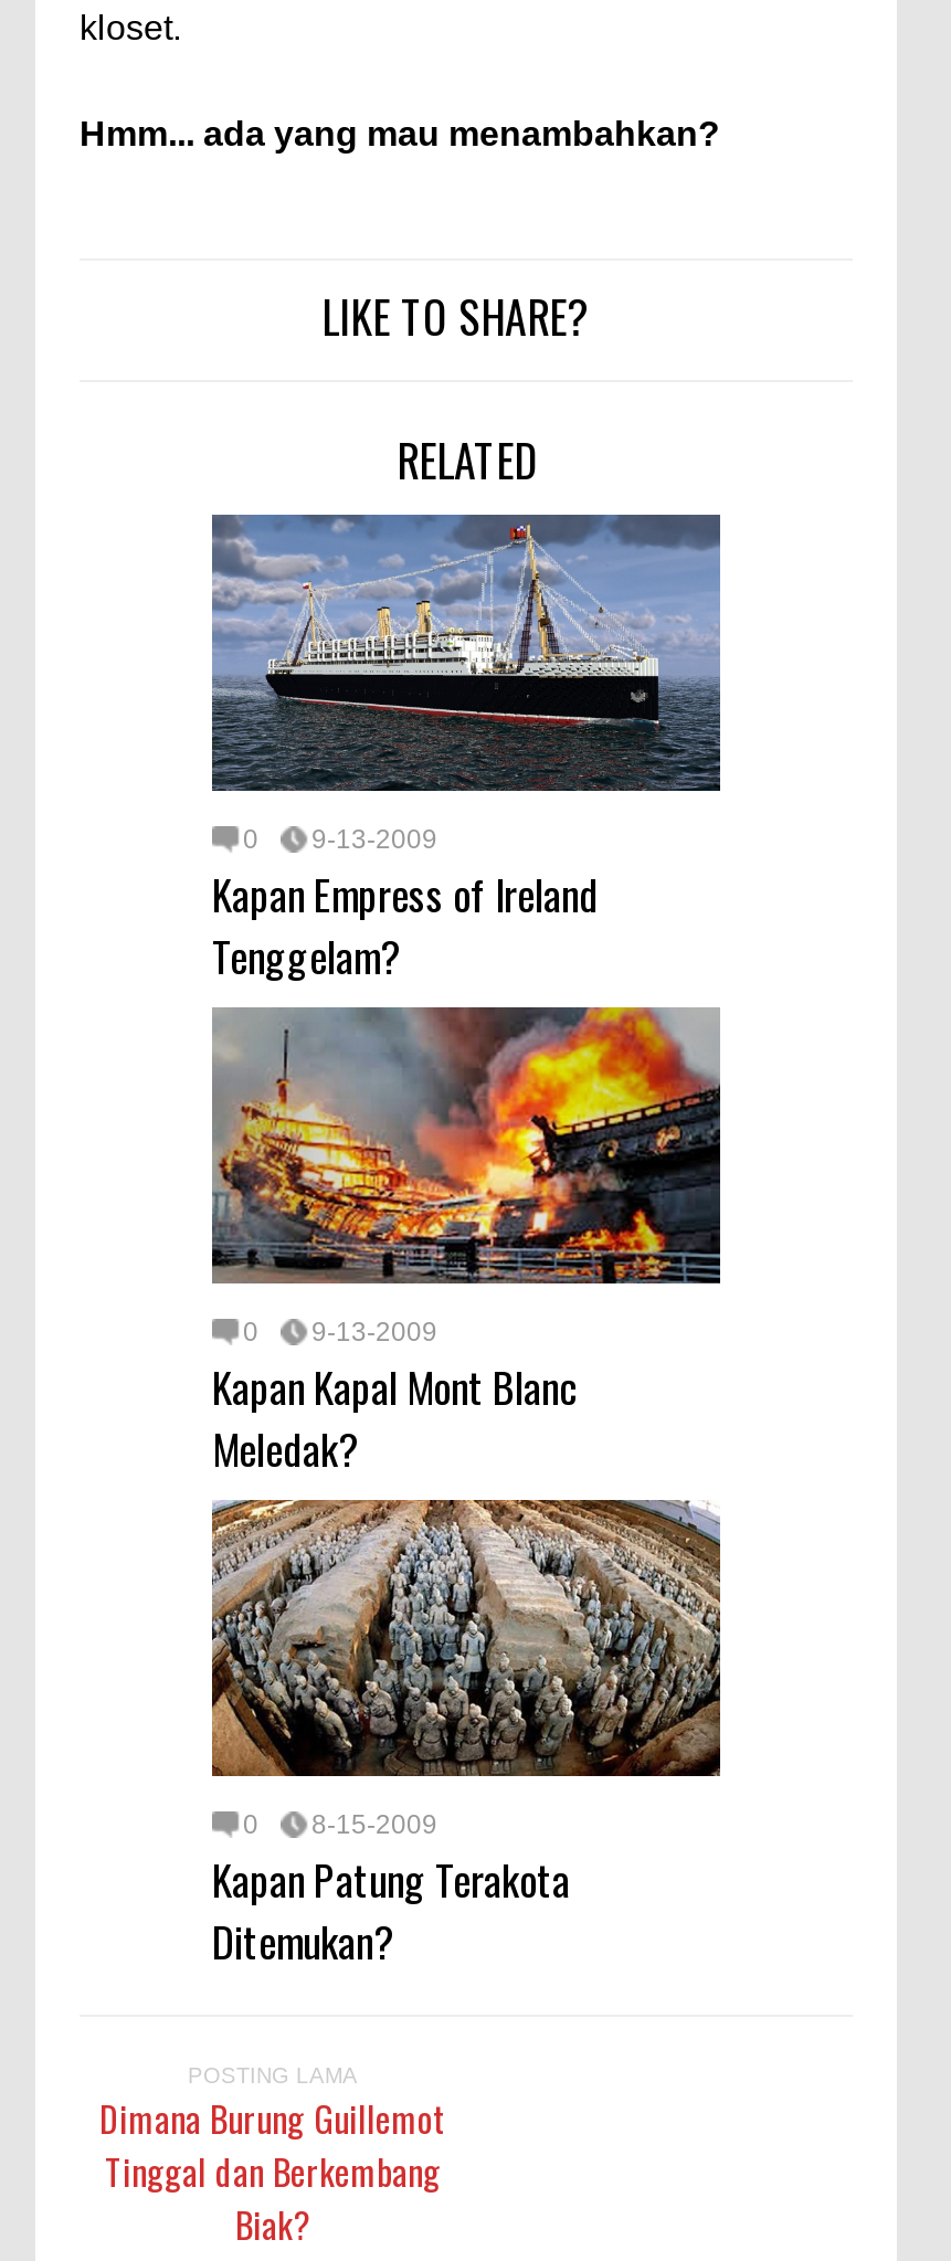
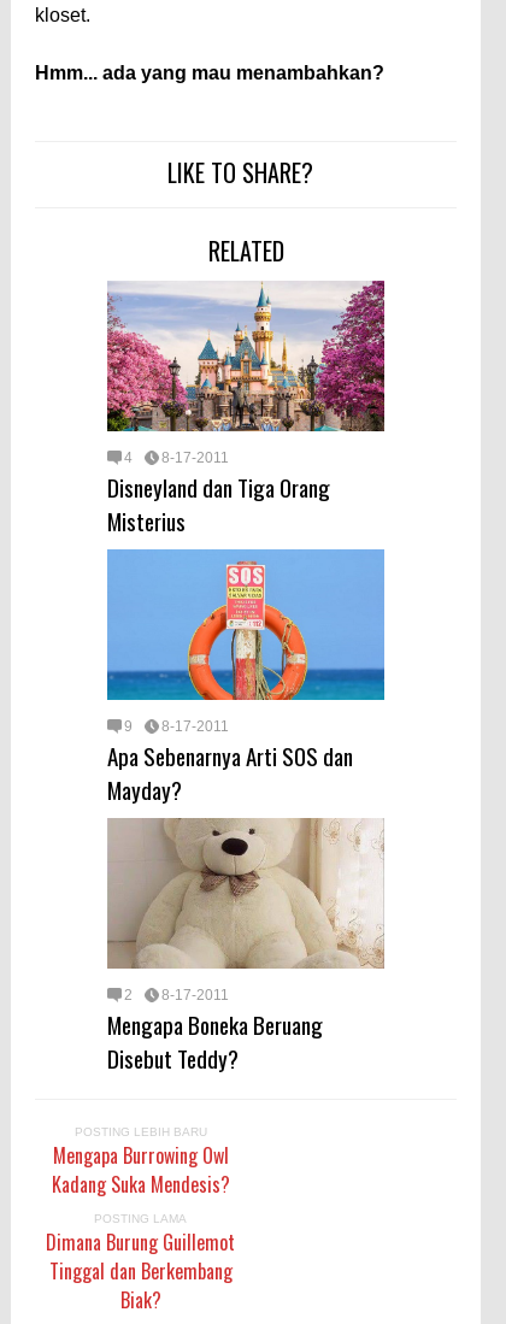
[212,513,722,985] [image] | 0 | 9-13-2009 | Kapan Empress of Ireland | Tenggelam? -> [106,279,386,537] [image] | 4 | 8-17-2011 | Disneyland dan Tiga Orang | Misterius
[210,1005,722,1478] [image] | 0 | 9-13-2009 | Kapan Kapal Mont Blanc | Meledak? -> [106,548,386,806] [image] | 9 | 8-17-2011 | Apa Sebenarnya Arti SOS dan | Mayday?
[212,1500,722,1971] [image] | 0 | 8-15-2009 | Kapan Patung Terakota | Ditemukan? -> [51,818,384,1199] [image] | 2 | 8-17-2011 | Mengapa Boneka Beruang | Disebut Teddy? | POSTING LEBIH BARU | Mengapa Burrowing Owl | Kadang Suka Mendesis?

